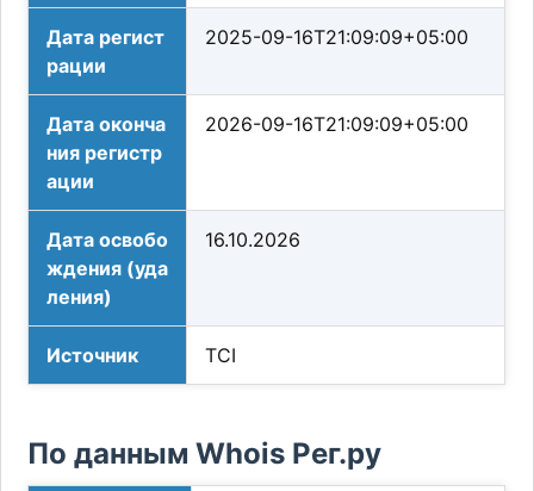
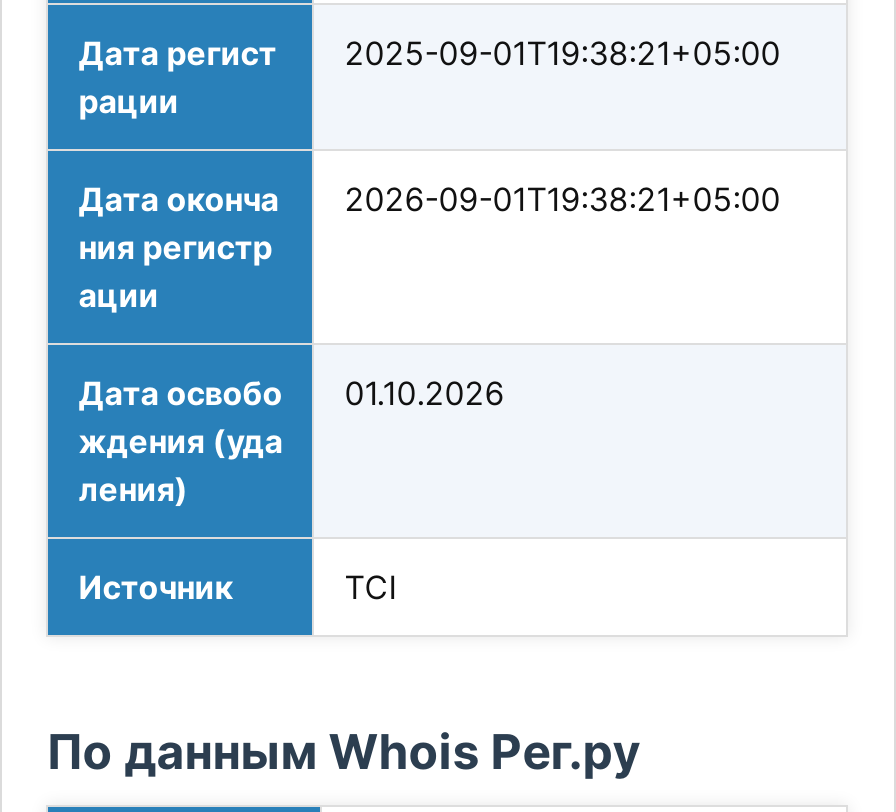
[47,25,469,49] Дата регист 2025-09-16T21:09:09+05:00 -> [79,33,781,73] Дата регист 2025-09-01T19:38:21+05:00
[47,112,469,136] Дата оконча 2026-09-16T21:09:09+05:00 -> [79,179,781,219] Дата оконча 2026-09-01T19:38:21+05:00
[47,228,301,252] Дата освобо 16.10.2026 -> [79,373,505,413] Дата освобо 01.10.2026

